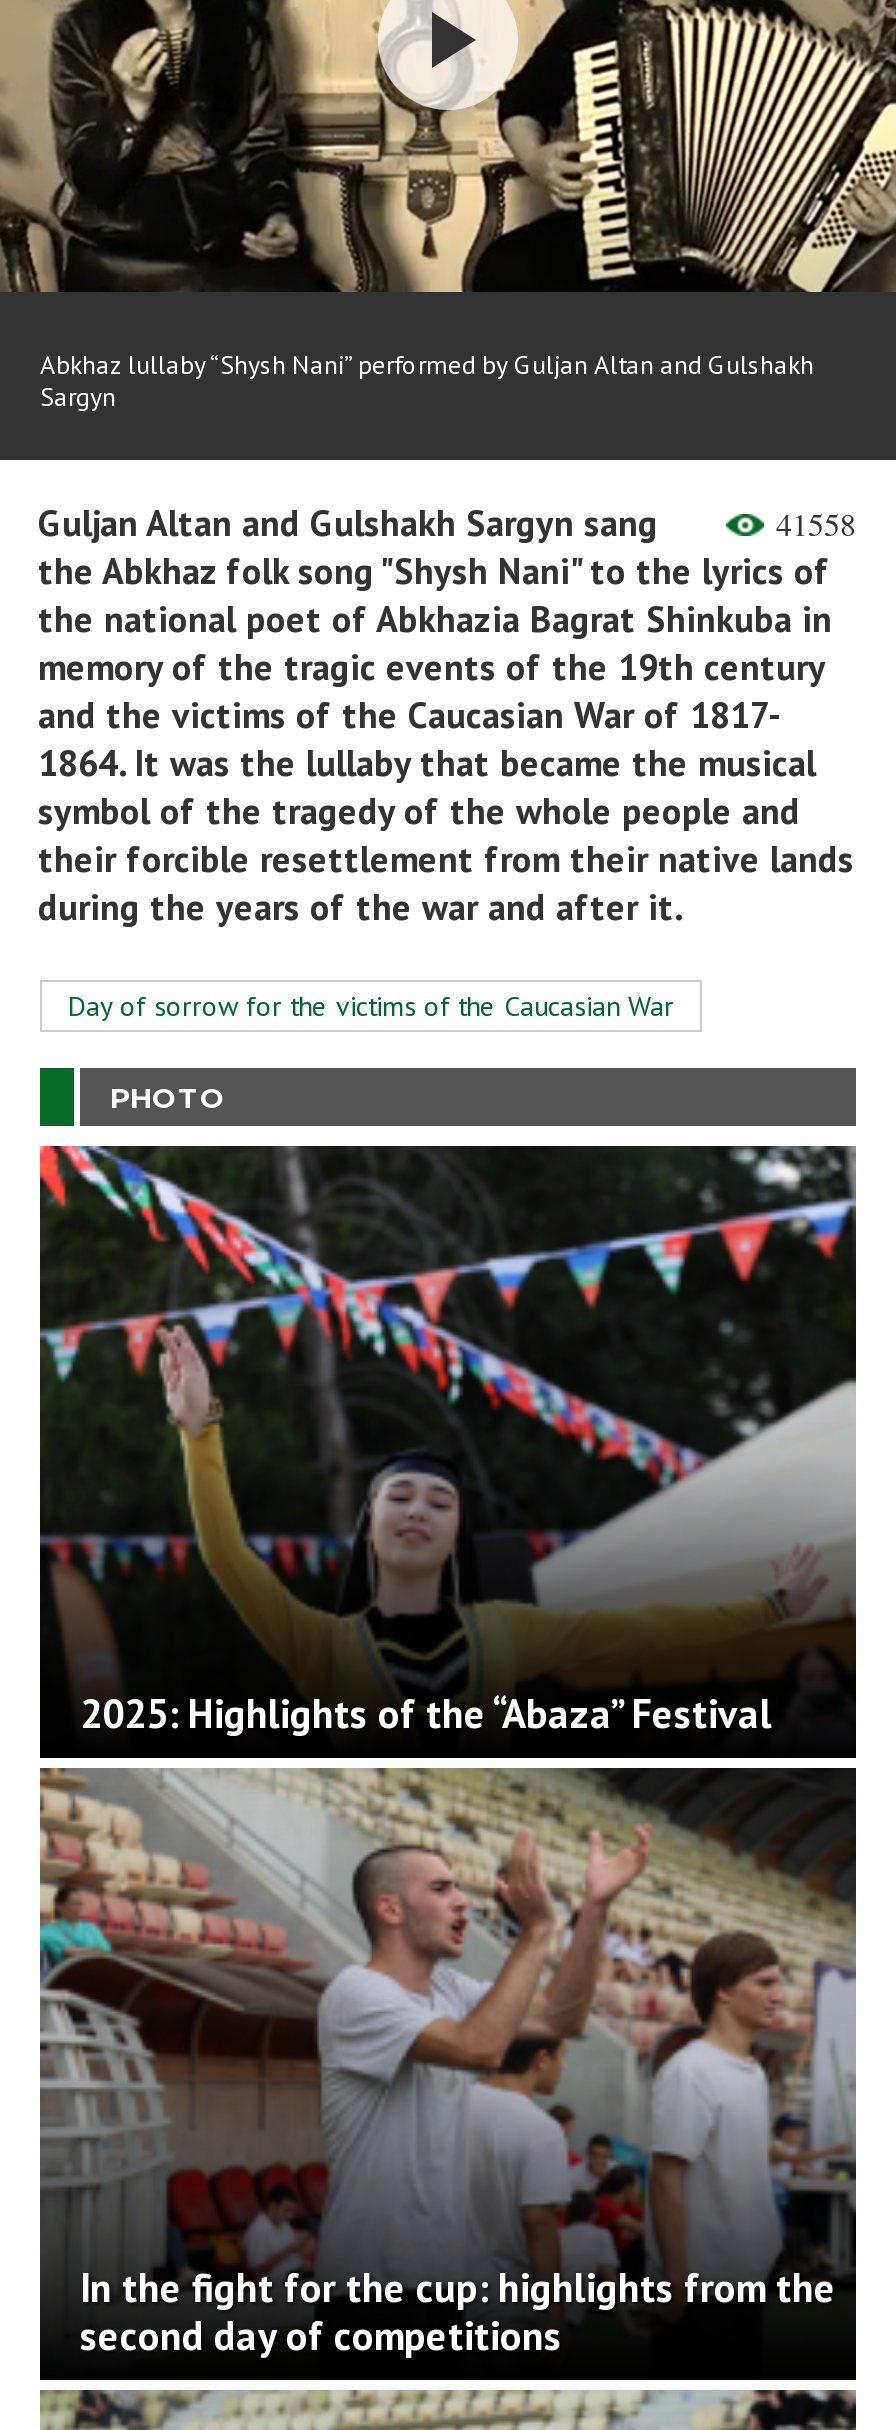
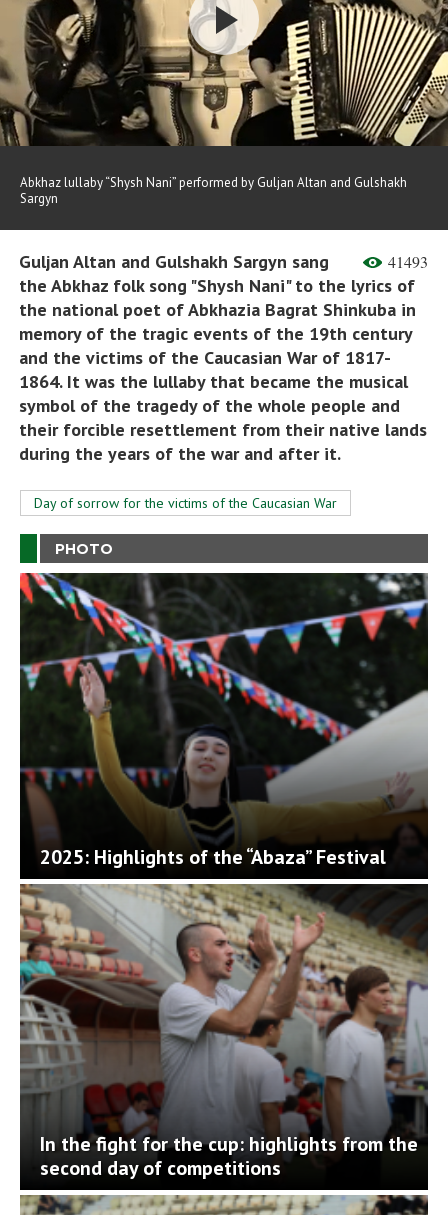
[776,502,856,544] 41558 -> [388,251,428,272] 41493

